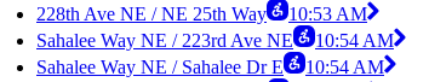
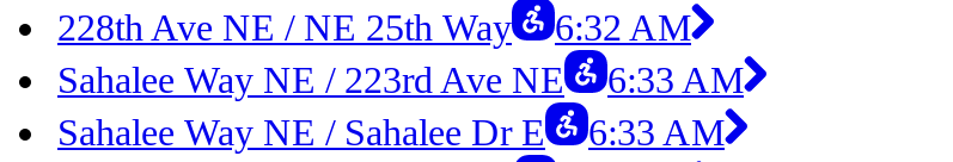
[36,4,367,24] 228th Ave NE / NE 25th Way 10:53 AM -> [57,8,691,48] 228th Ave NE / NE 25th Way 6:32 AM
[36,30,394,51] Sahalee Way NE / 223rd Ave NE 10:54 AM -> [57,60,744,101] Sahalee Way NE / 223rd Ave NE 6:33 AM
[36,57,384,77] Sahalee Way NE / Sahalee Dr E 10:54 AM -> [57,112,725,153] Sahalee Way NE / Sahalee Dr E 6:33 AM

